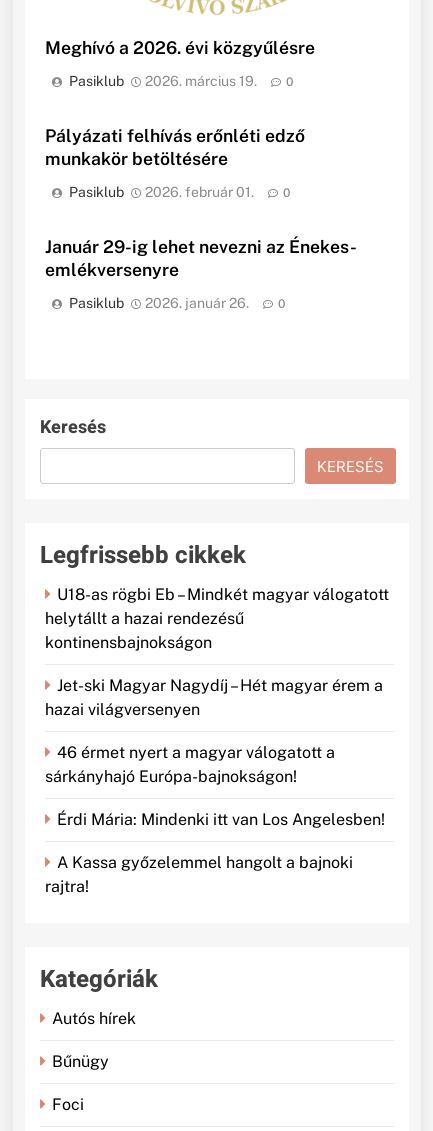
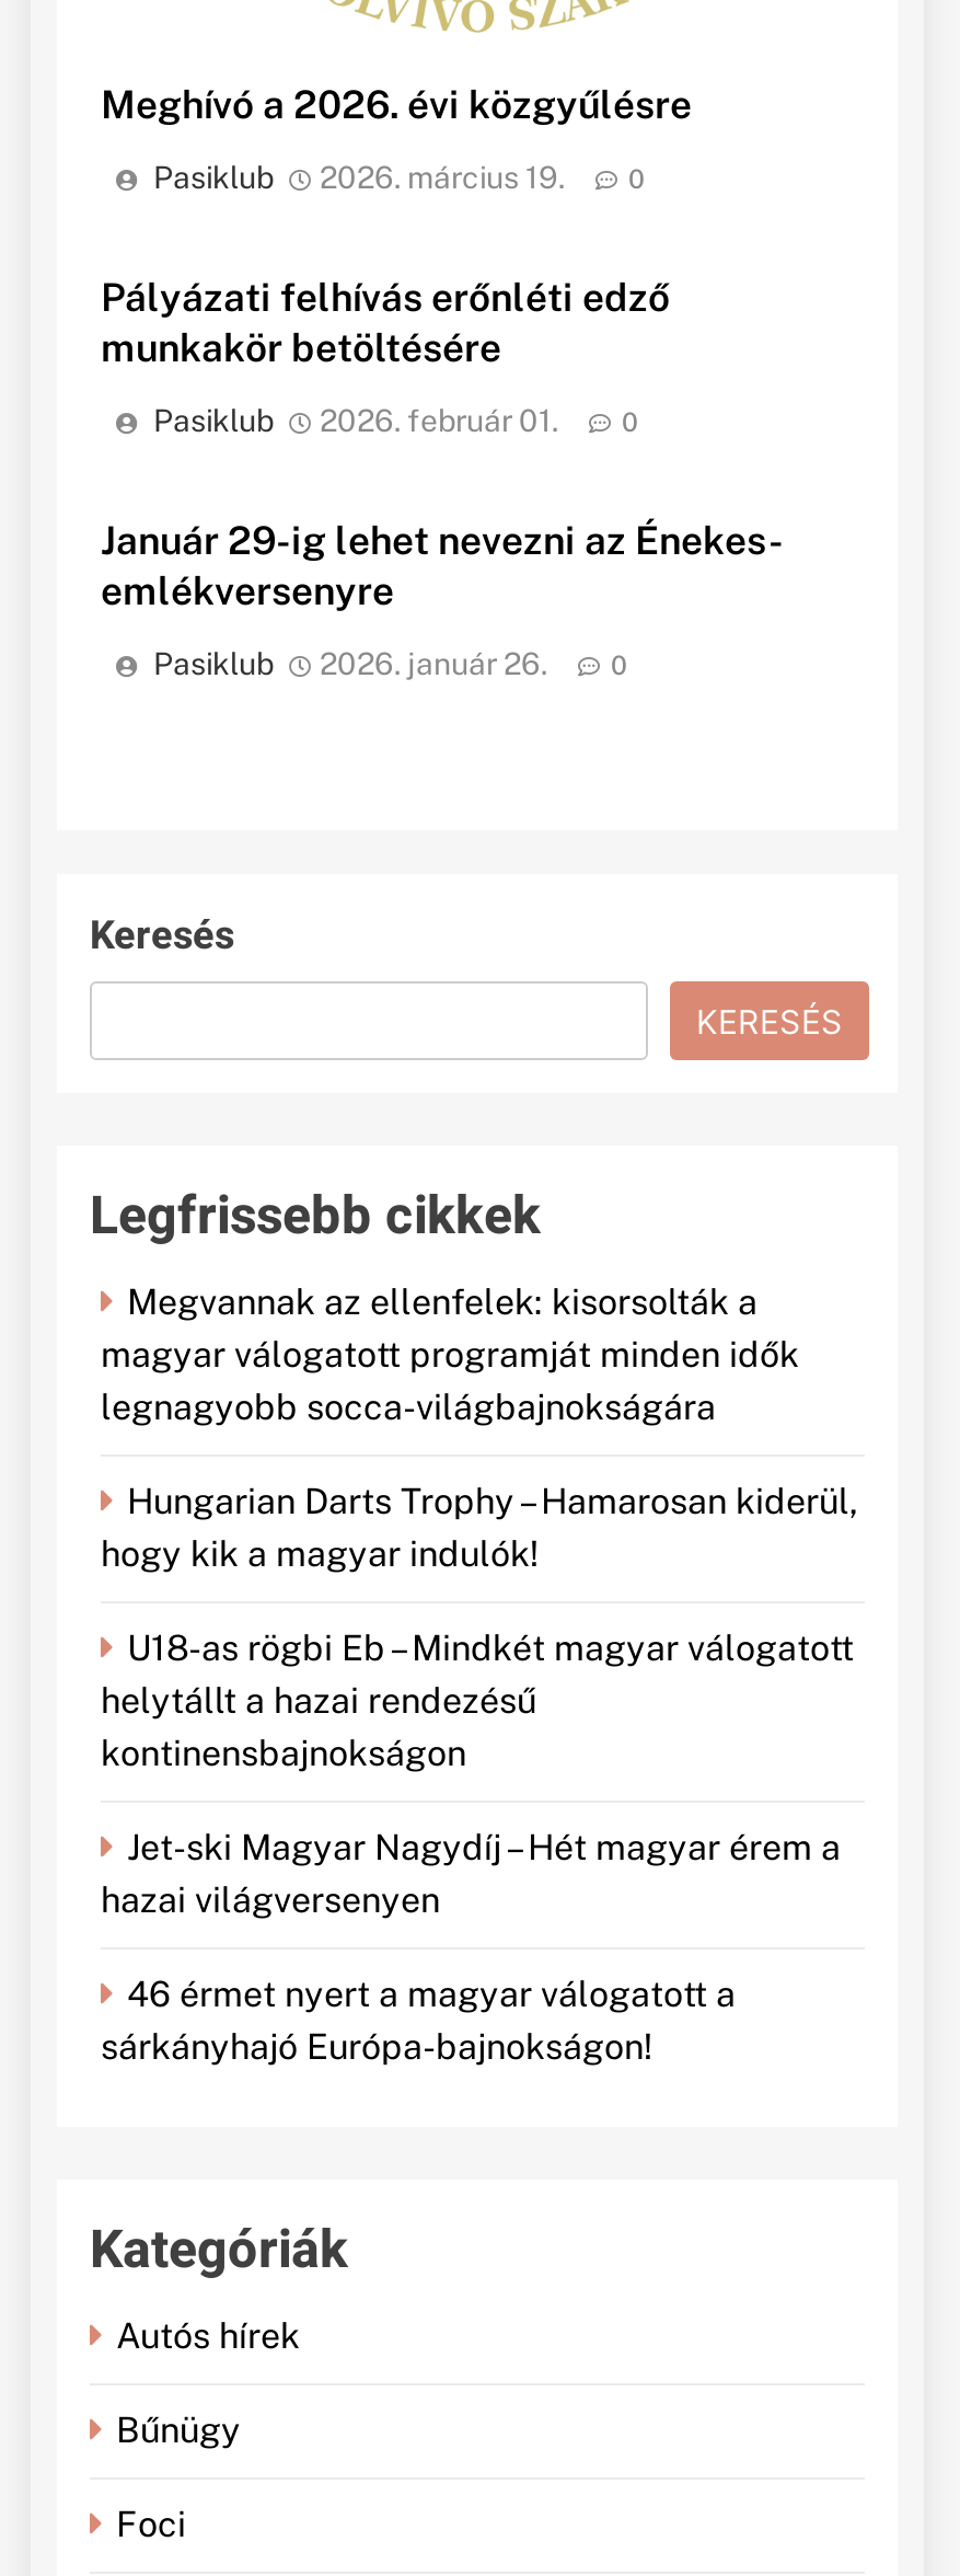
none -> [101,1283,858,1576] Megvannak az ellenfelek: kisorsolták a | magyar válogatott programját minden idők | legnagyobb socca-világbajnokságára | Hungarian Darts Trophy – Hamarosan kiderül, | hogy kik a magyar indulók!
moved [45,585,389,786] -> [101,1629,854,2069]: U18-as rögbi Eb – Mindkét magyar válogatott | helytállt a hazai rendezésű | kontinensbajnokságon | Jet-ski Magyar Nagydíj – Hét magyar érem a | hazai világversenyen | 46 érmet nyert a magyar válogatott a | sárkányhajó Európa-bajnokságon!
[45,810,385,896] Érdi Mária: Mindenki itt van Los Angelesben! | A Kassa győzelemmel hangolt a bajnoki | rajtra! -> none

